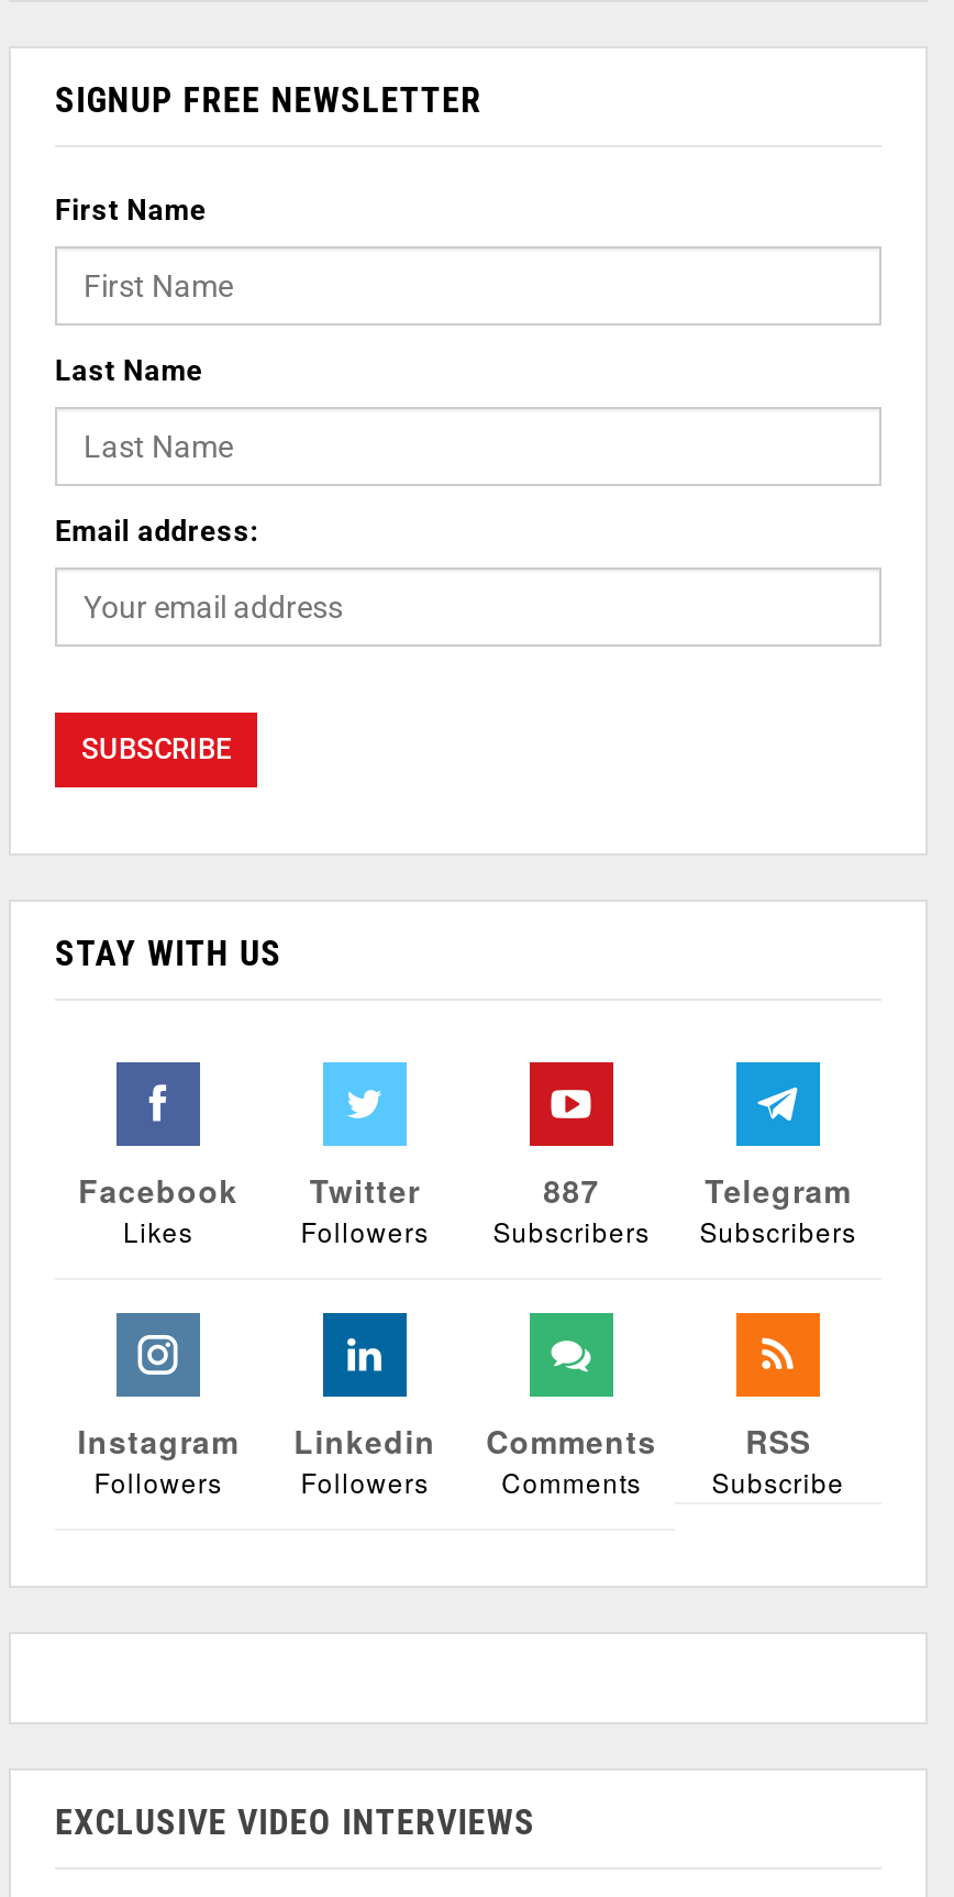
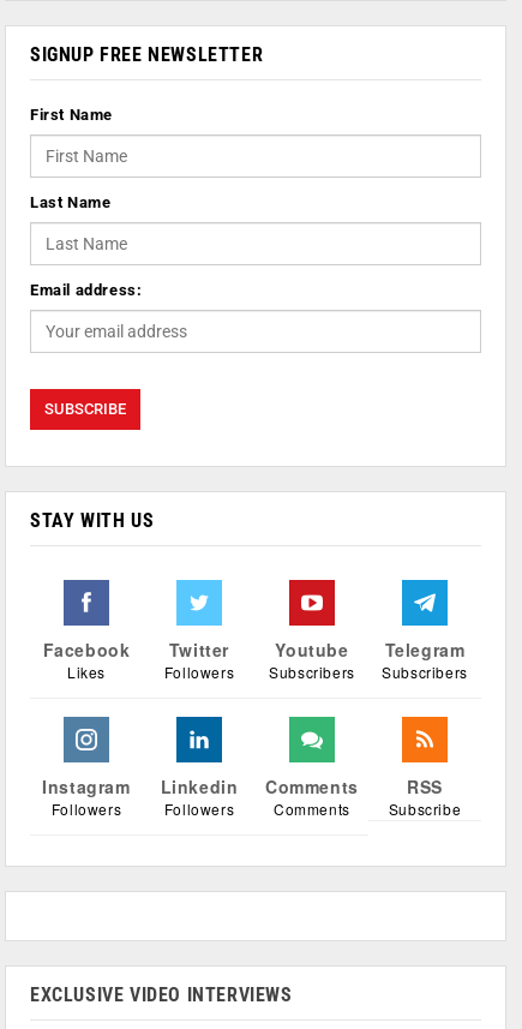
[543,1168,600,1212] 887 -> [275,638,349,662] Youtube

